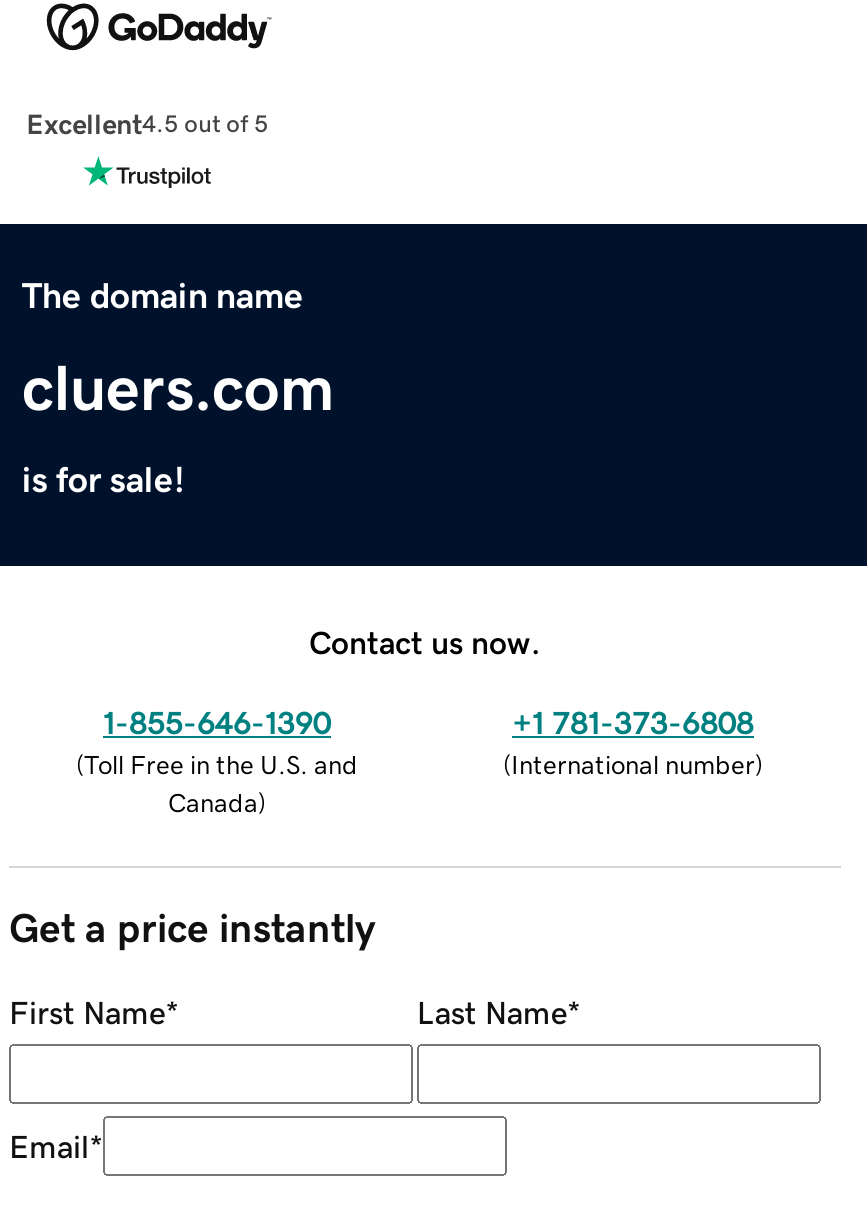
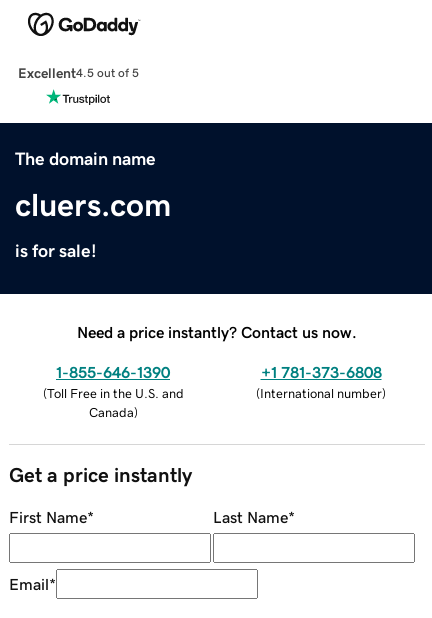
[309,625,541,657] Contact us now. -> [77,324,357,340] Need a price instantly? Contact us now.

